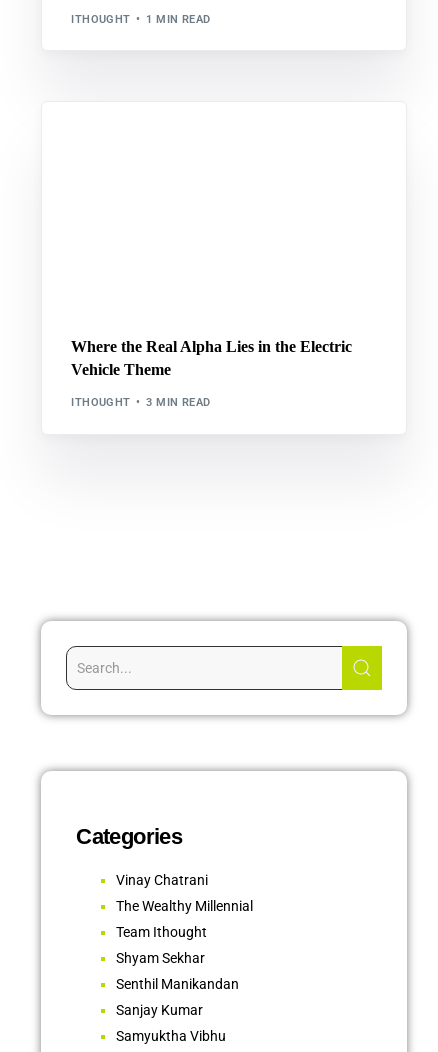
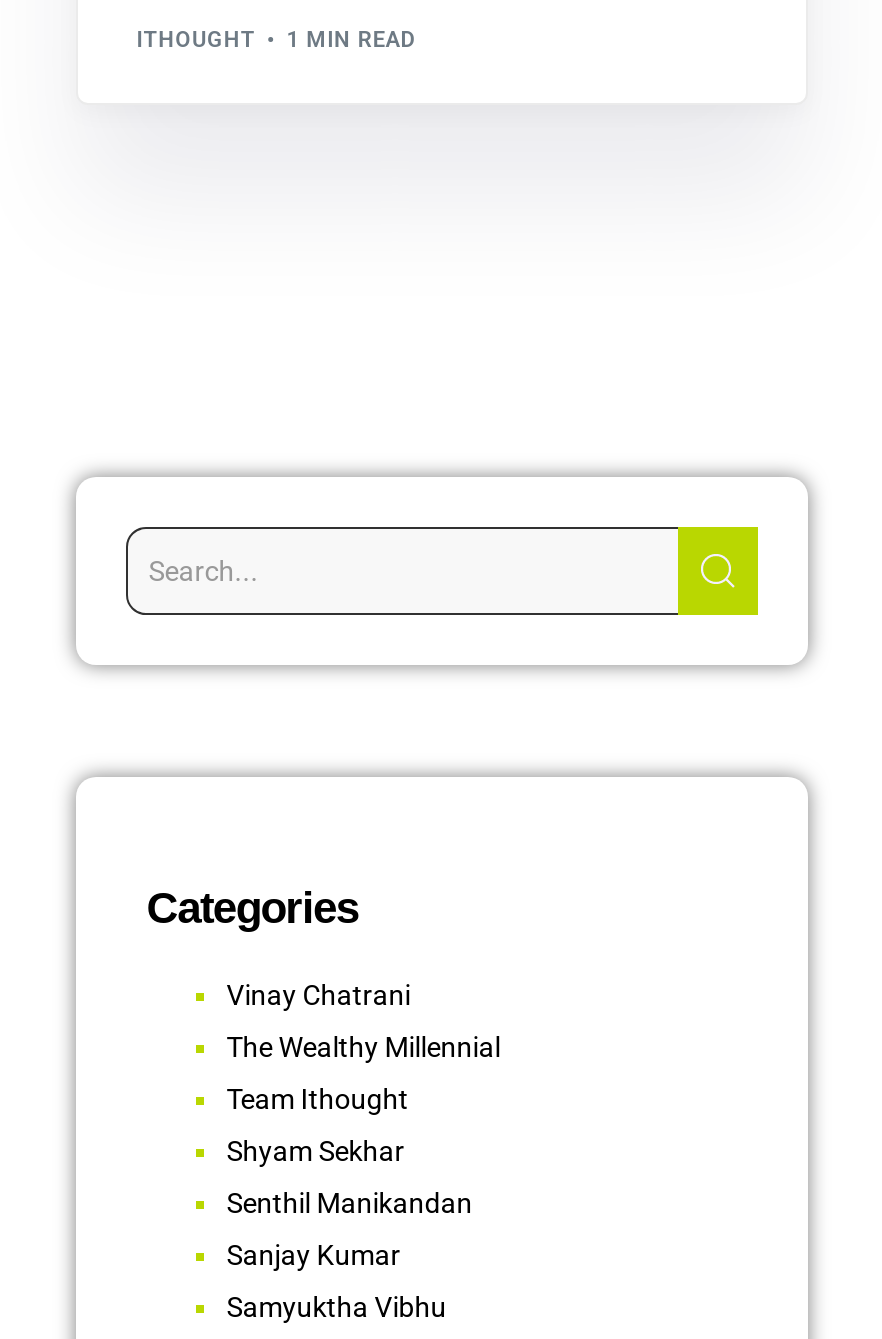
[71,338,352,409] Where the Real Alpha Lies in the Electric | Vehicle Theme | ITHOUGHT | 3 MIN READ -> none

